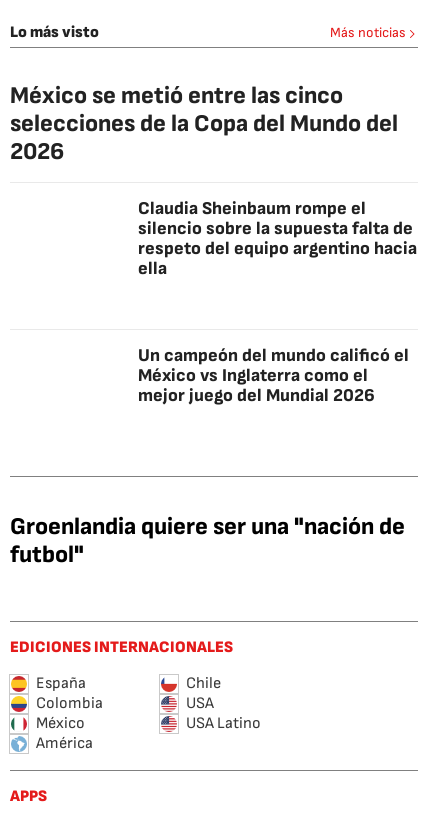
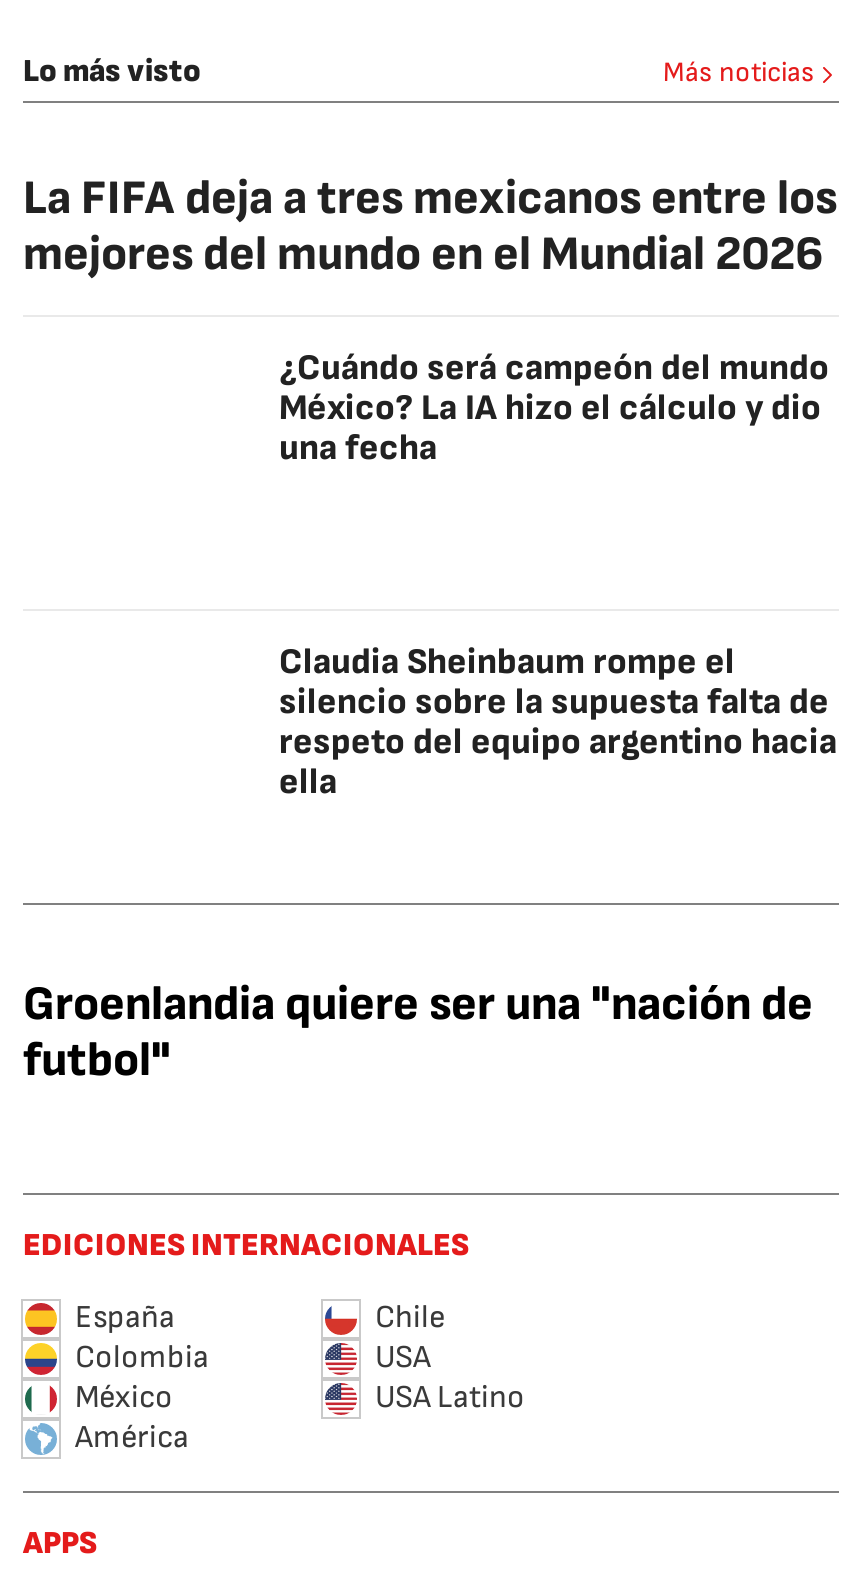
[10,81,398,166] México se metió entre las cinco | selecciones de la Copa del Mundo del | 2026 -> [23,169,837,469] La FIFA deja a tres mexicanos entre los | mejores del mundo en el Mundial 2026 | ¿Cuándo será campeón del mundo | México? La IA hizo el cálculo y dio | una fecha
moved [138,198,417,279] -> [279,641,837,803]: Claudia Sheinbaum rompe el | silencio sobre la supuesta falta de | respeto del equipo argentino hacia | ella
[138,345,409,406] Un campeón del mundo calificó el | México vs Inglaterra como el | mejor juego del Mundial 2026 -> none

